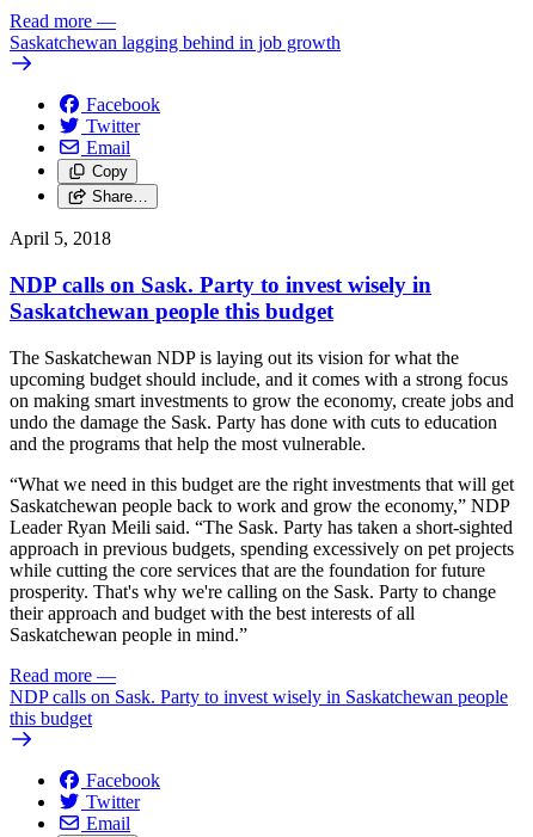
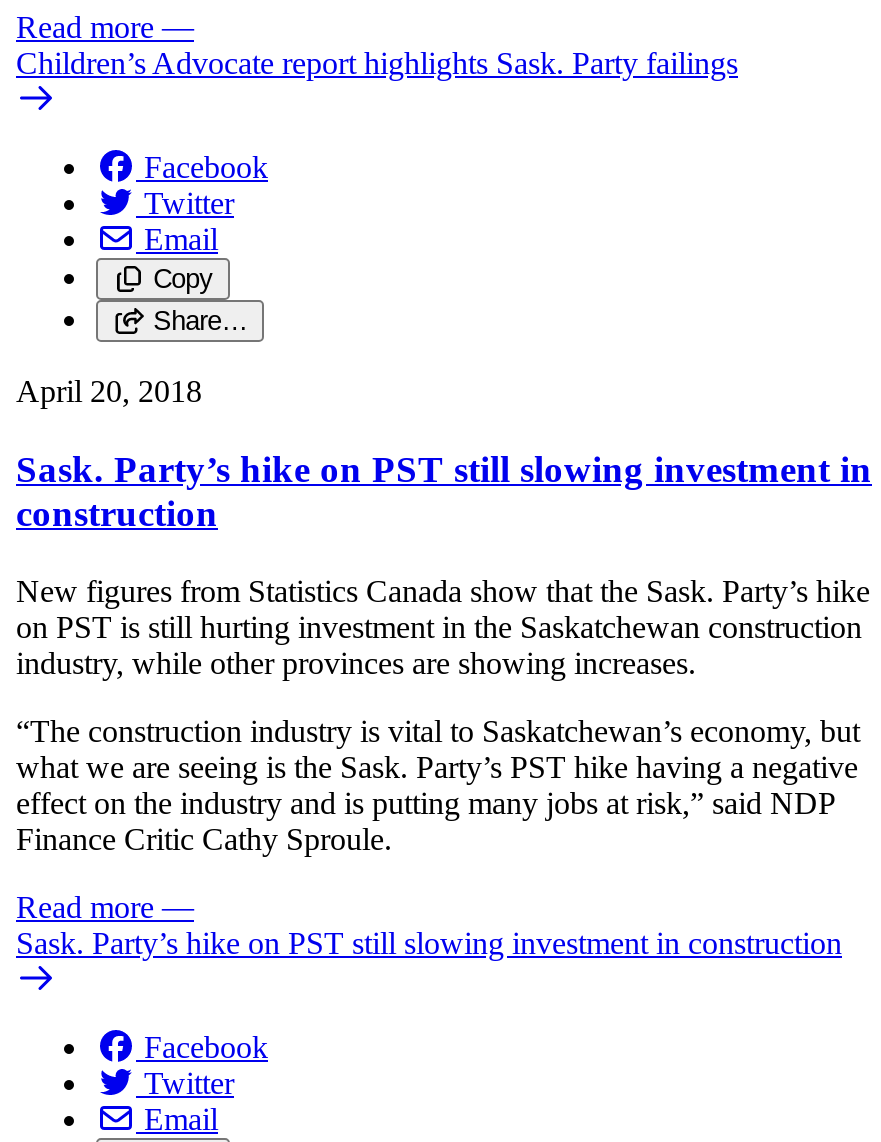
[10,32,341,53] Saskatchewan lagging behind in job growth -> [16,46,738,80] Children’s Advocate report highlights Sask. Party failings
[10,228,111,249] April 5, 2018 -> [16,374,202,408] April 20, 2018
[10,272,431,323] NDP calls on Sask. Party to invest wisely in | Saskatchewan people this budget -> [16,448,872,534] Sask. Party’s hike on PST still slowing investment in | construction
[10,347,514,453] The Saskatchewan NDP is laying out its vision for what the | upcoming budget should include, and it comes with a strong focus | on making smart investments to grow the economy, create jobs and | undo the damage the Sask. Party has done with cuts to education | and the programs that help the most vulnerable. -> [16,573,870,679] New figures from Statistics Canada show that the Sask. Party’s hike | on PST is still hurting investment in the Saskatchewan construction | industry, while other provinces are showing increases.
[10,474,514,644] “What we need in this budget are the right investments that will get | Saskatchewan people back to work and grow the economy,” NDP | Leader Ryan Meili said. “The Sask. Party has taken a short-sighted | approach in previous budgets, spending excessively on pet projects | while cutting the core services that are the foundation for future | prosperity. That's why we're calling on the Sask. Party to change | their approach and budget with the best interests of all | Saskatchewan people in mind.” -> [16,713,860,855] “The construction industry is vital to Saskatchewan’s economy, but | what we are seeing is the Sask. Party’s PST hike having a negative | effect on the industry and is putting many jobs at risk,” said NDP | Finance Critic Cathy Sproule.
[10,686,508,728] NDP calls on Sask. Party to invest wisely in Saskatchewan people | this budget -> [16,925,842,959] Sask. Party’s hike on PST still slowing investment in construction

